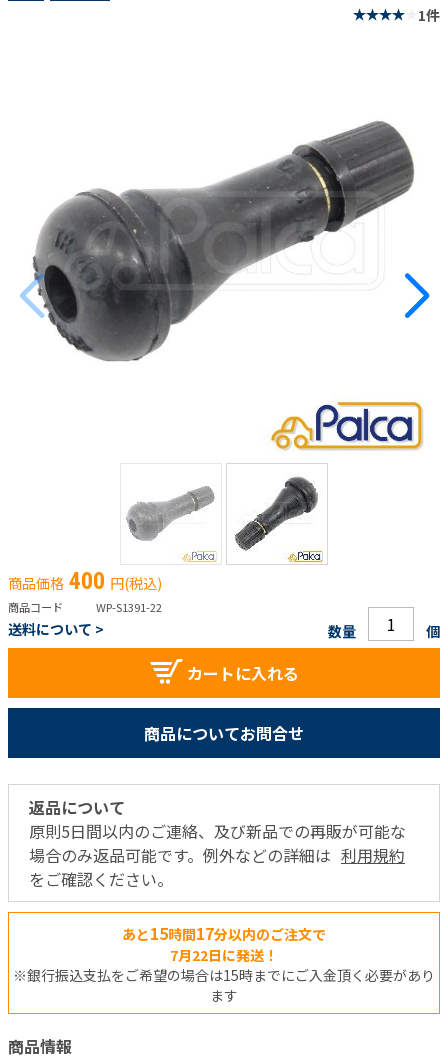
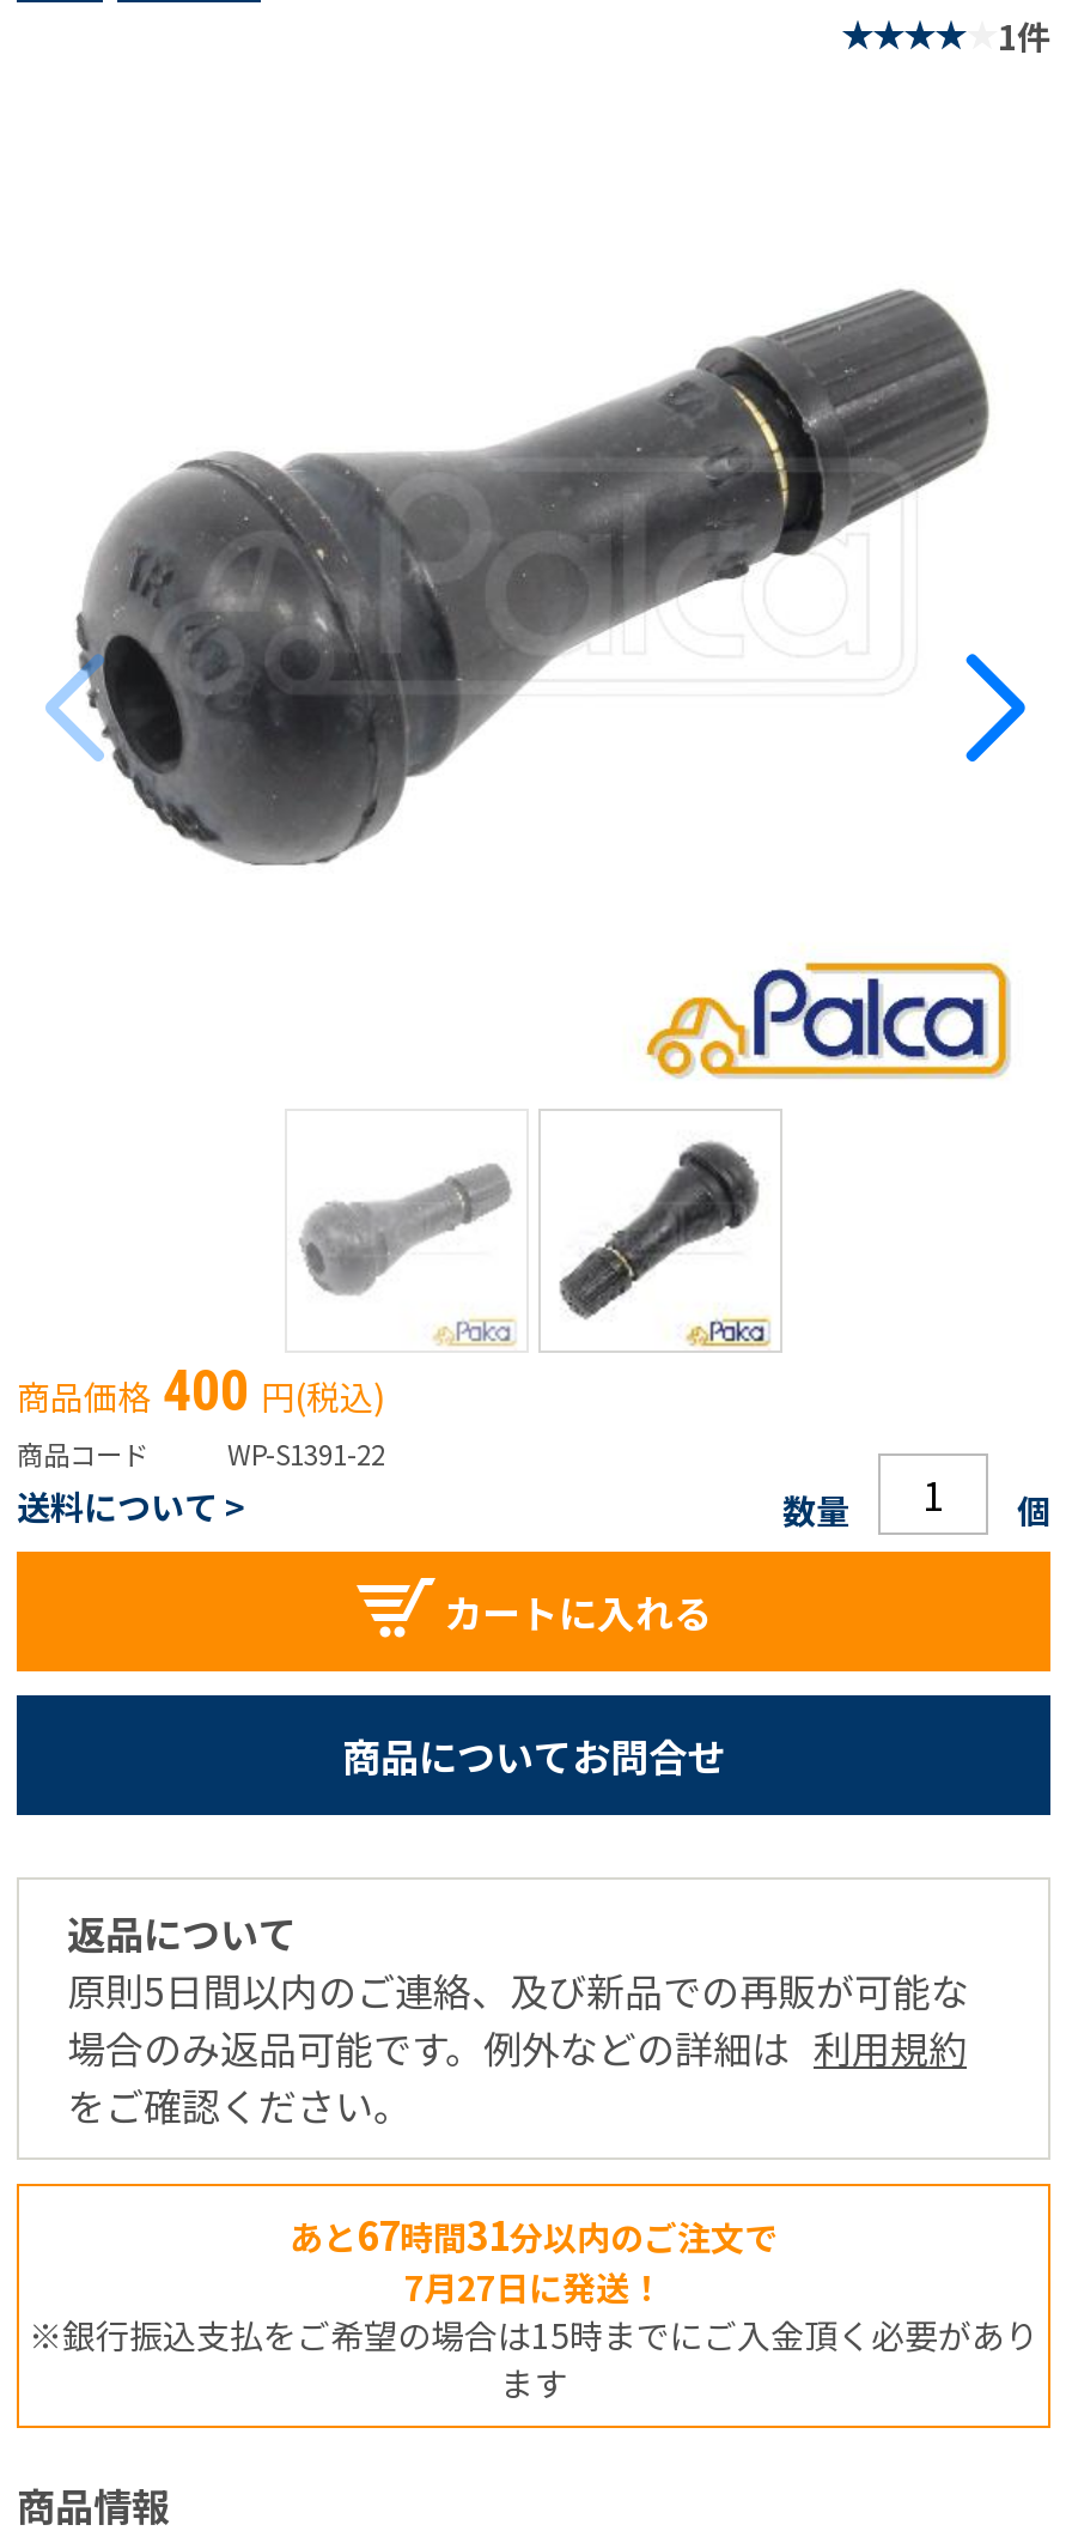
[122,921,326,945] あと15時間17分以内のご注文で -> [290,2205,778,2263] あと67時間31分以内のご注文で
[170,945,278,965] 7月22日に発送！ -> [404,2263,663,2311] 7月27日に発送！

